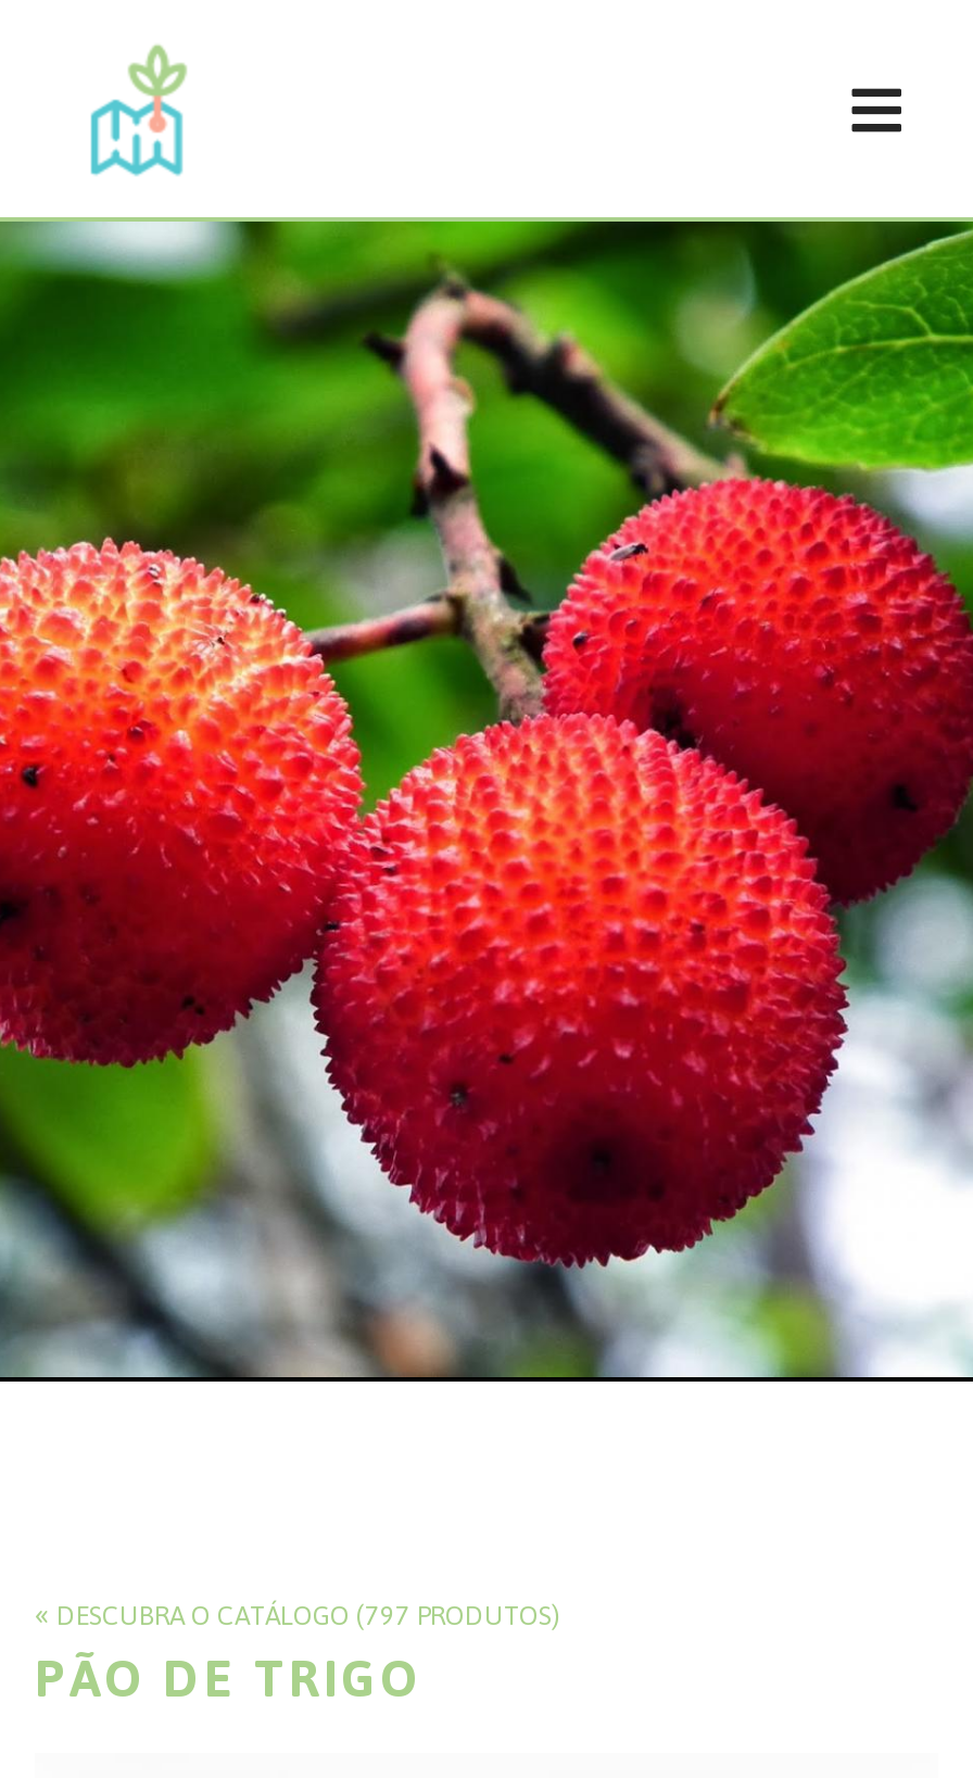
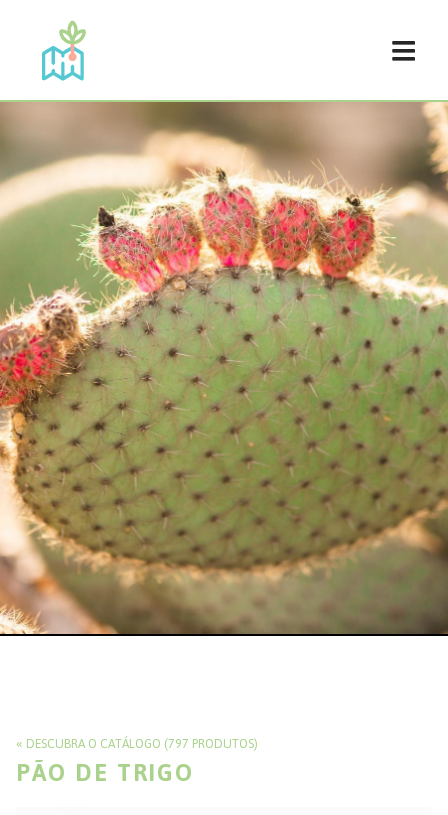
[7,219,966,1379] [image] -> [3,101,445,635] [image]

